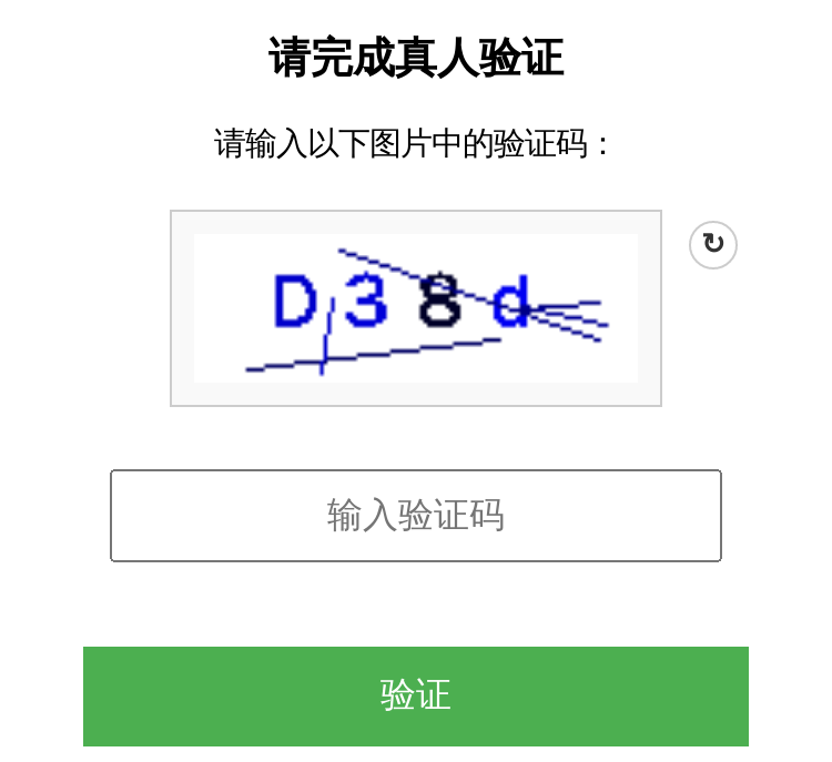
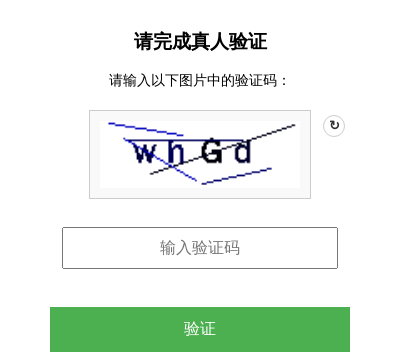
[214,236,627,378] [image] -> [107,121,296,186] [image]

